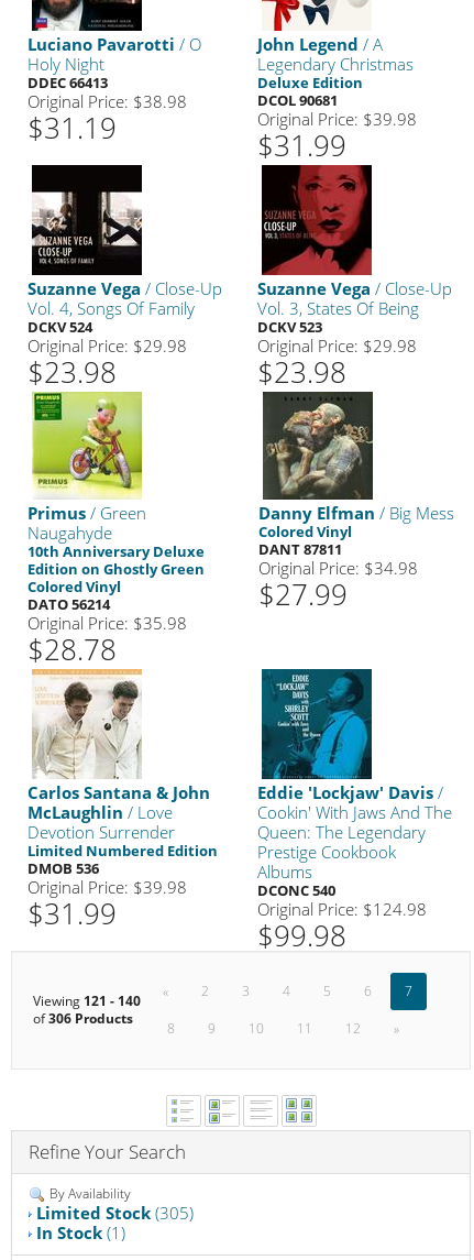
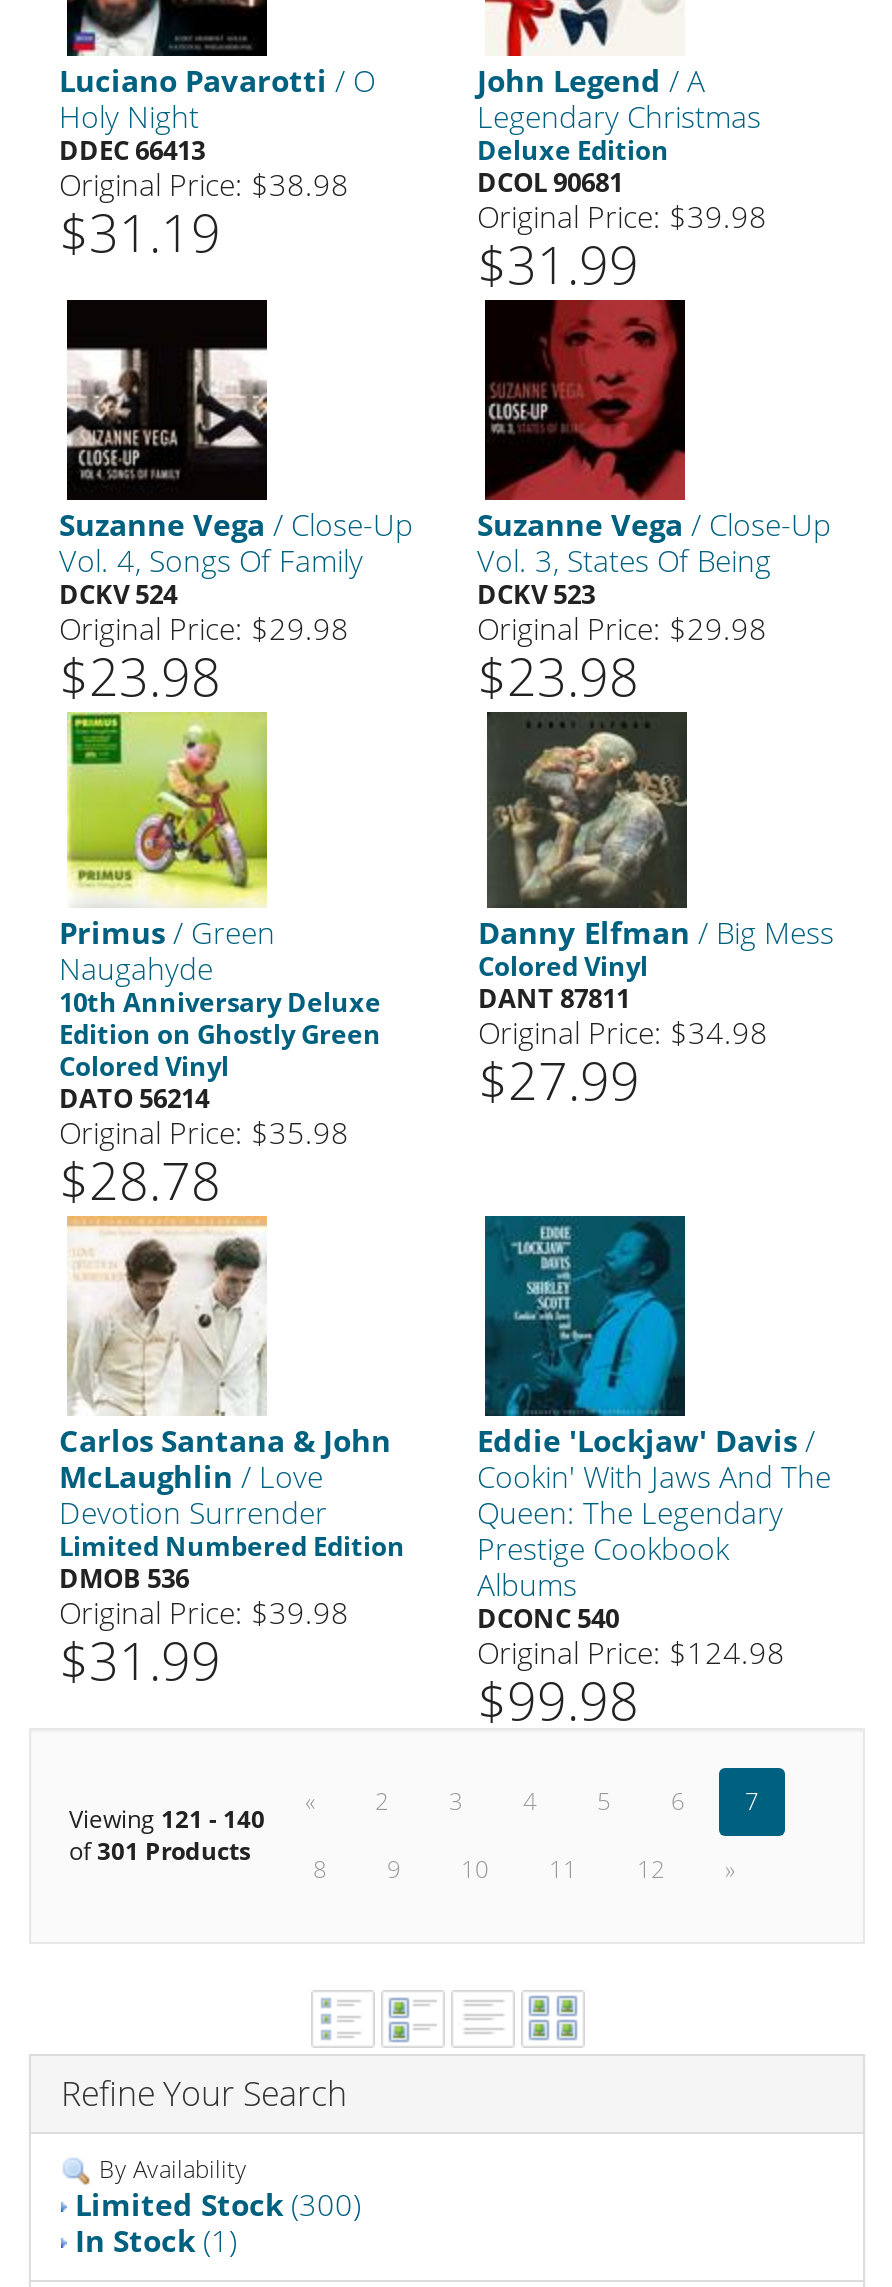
[33,1009,133,1028] of 306 Products -> [69,1834,251,1868] of 301 Products
[36,1201,194,1223] Limited Stock (305) -> [75,2184,361,2224] Limited Stock (300)

